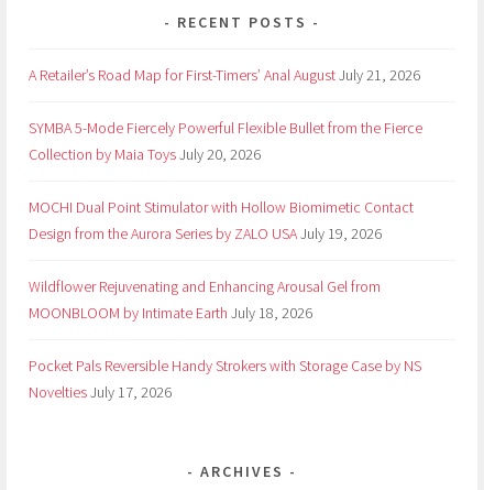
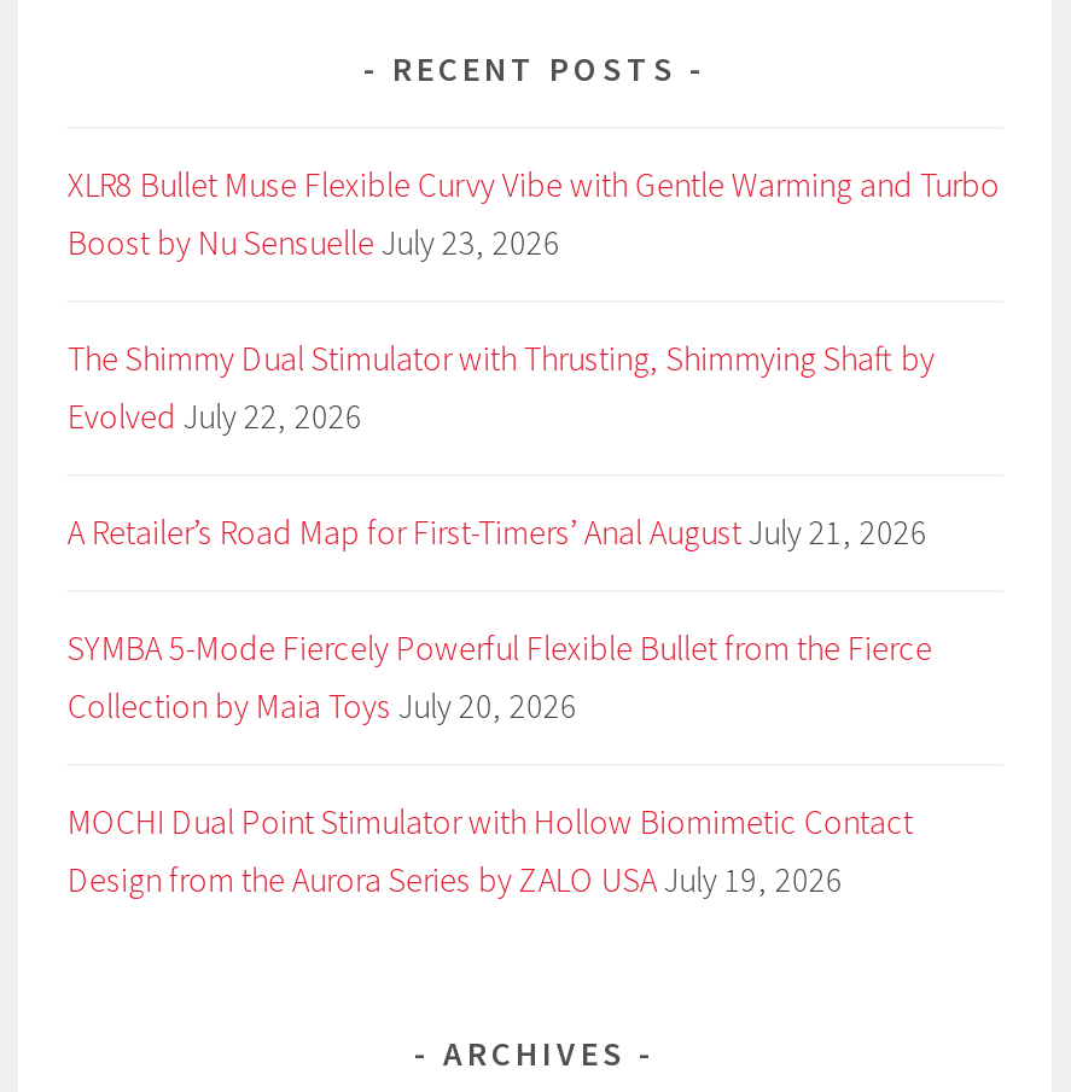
none -> [67,162,999,437] XLR8 Bullet Muse Flexible Curvy Vibe with Gentle Warming and Turbo | Boost by Nu Sensuelle July 23, 2026 | The Shimmy Dual Stimulator with Thrusting, Shimmying Shaft by | Evolved July 22, 2026
moved [29,65,423,243] -> [67,510,932,900]: A Retailer’s Road Map for First-Timers’ Anal August July 21, 2026 | SYMBA 5-Mode Fiercely Powerful Flexible Bullet from the Fierce | Collection by Maia Toys July 20, 2026 | MOCHI Dual Point Stimulator with Hollow Biomimetic Contact | Design from the Aurora Series by ZALO USA July 19, 2026
[29,276,422,401] Wildflower Rejuvenating and Enhancing Arousal Gel from | MOONBLOOM by Intimate Earth July 18, 2026 | Pocket Pals Reversible Handy Strokers with Storage Case by NS | Novelties July 17, 2026 -> none

